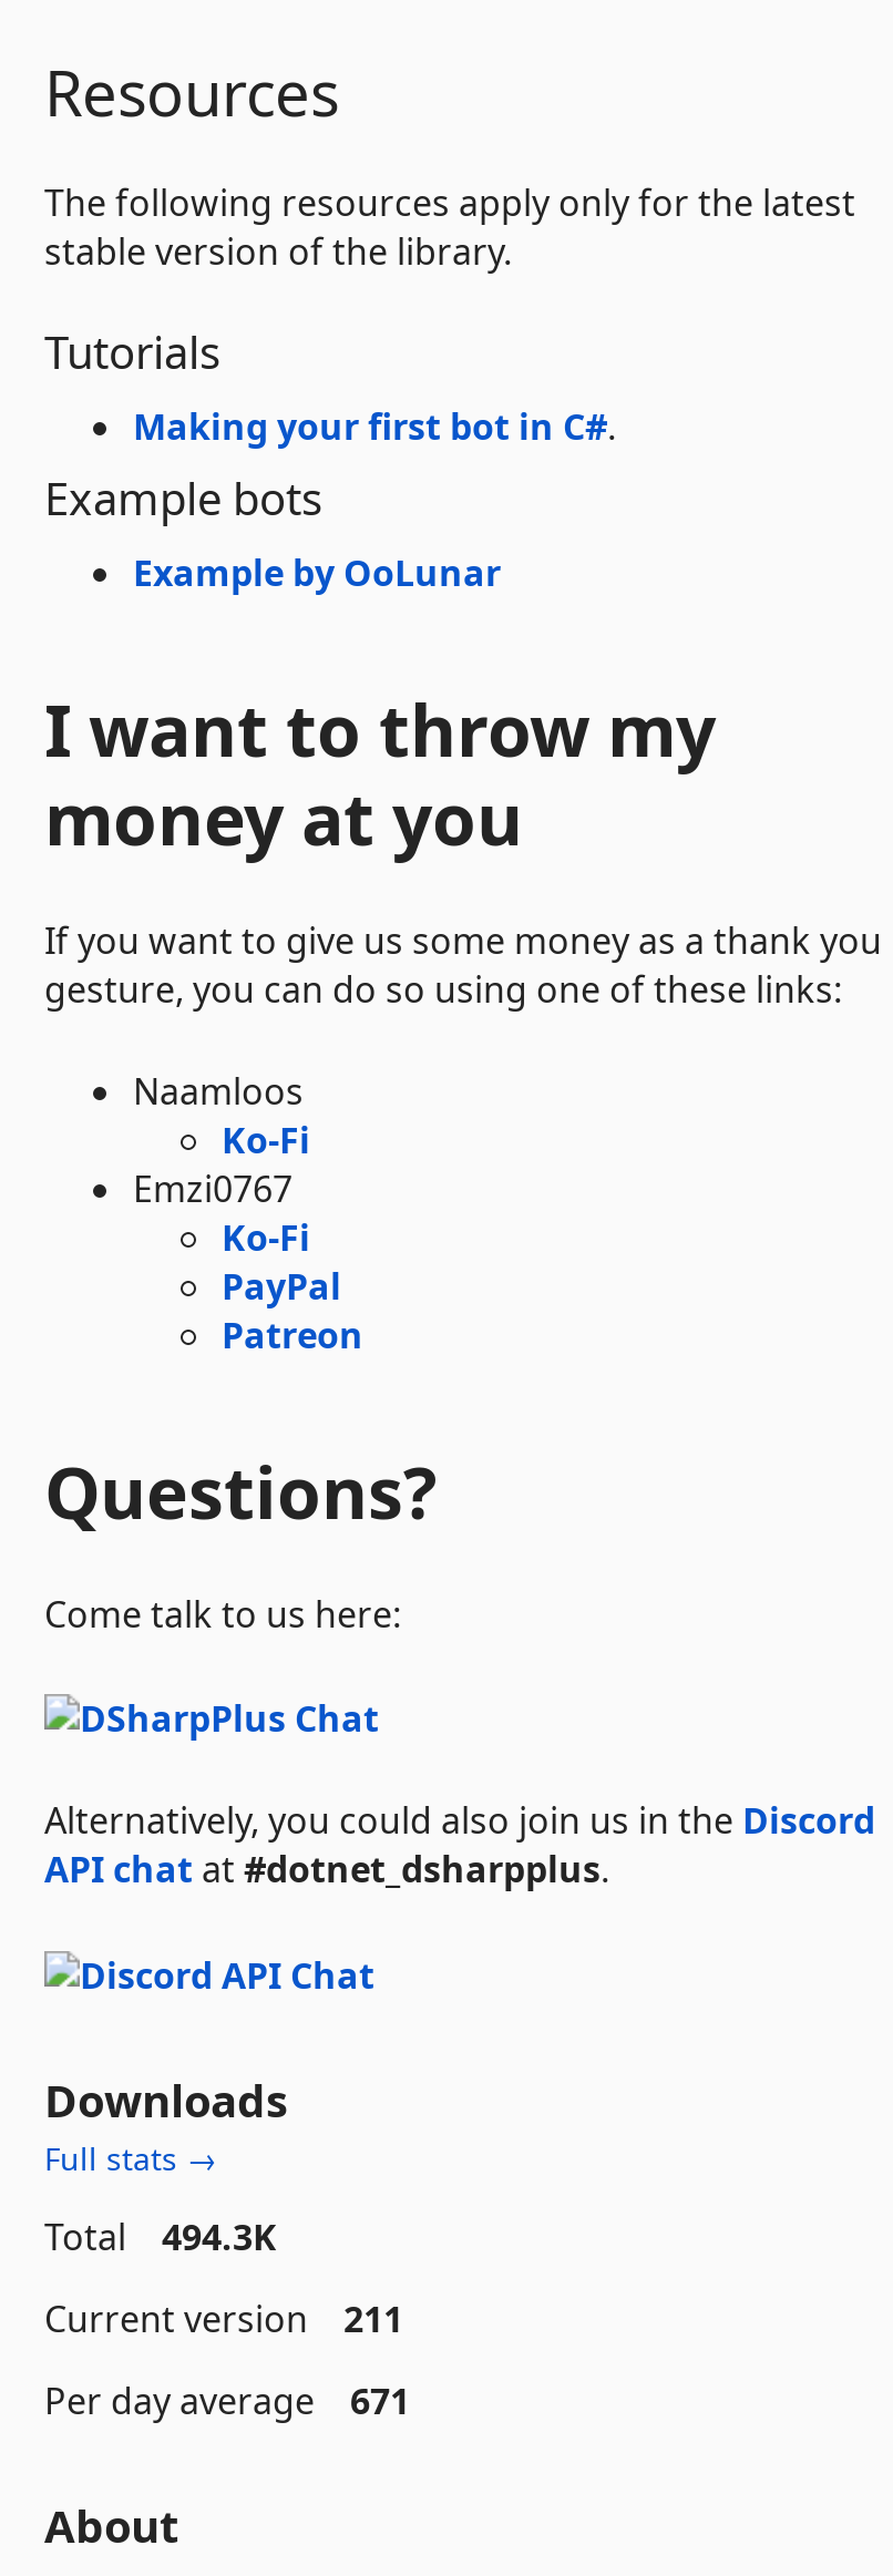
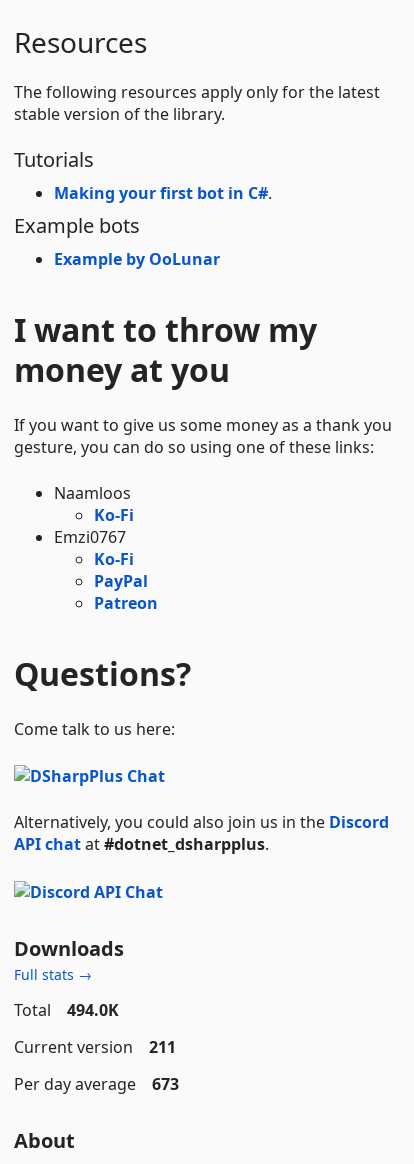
[44,2212,277,2261] Total 494.3K -> [14,999,119,1021] Total 494.0K
[44,2376,410,2425] Per day average 671 -> [14,1073,179,1095] Per day average 673

